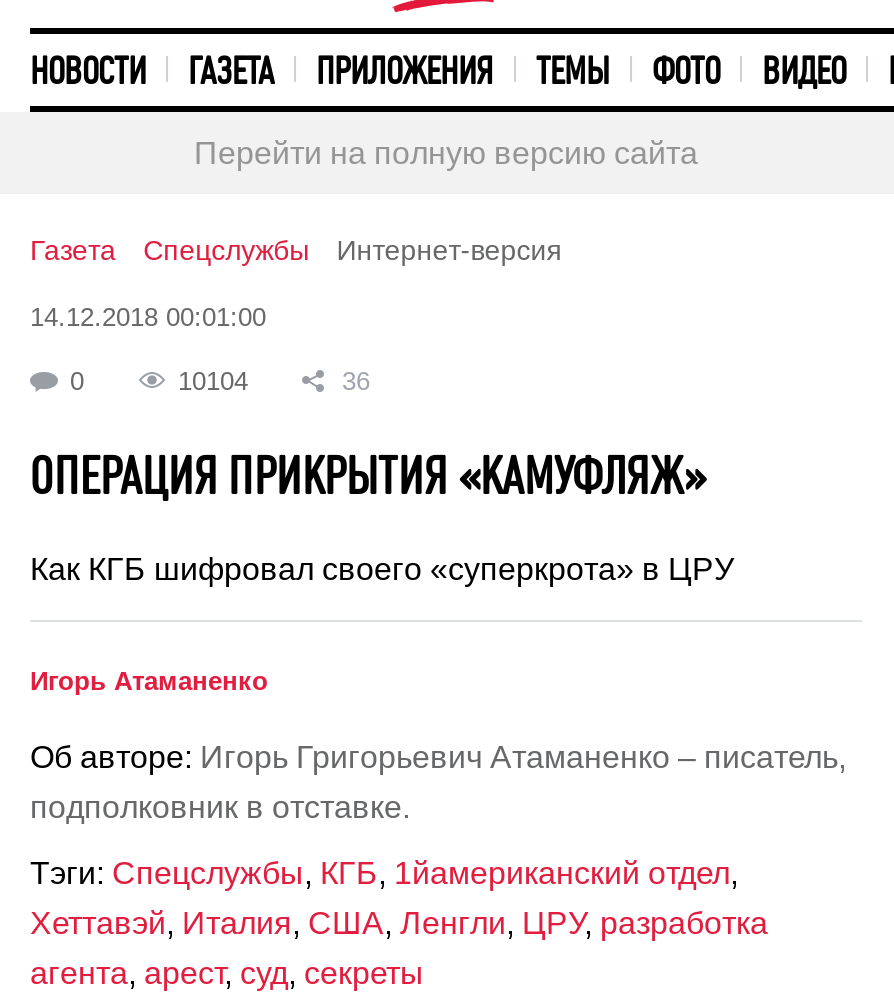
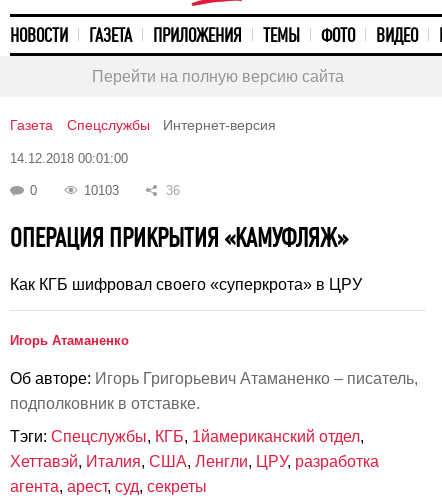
[178,367,248,397] 10104 -> [84,183,119,198] 10103

